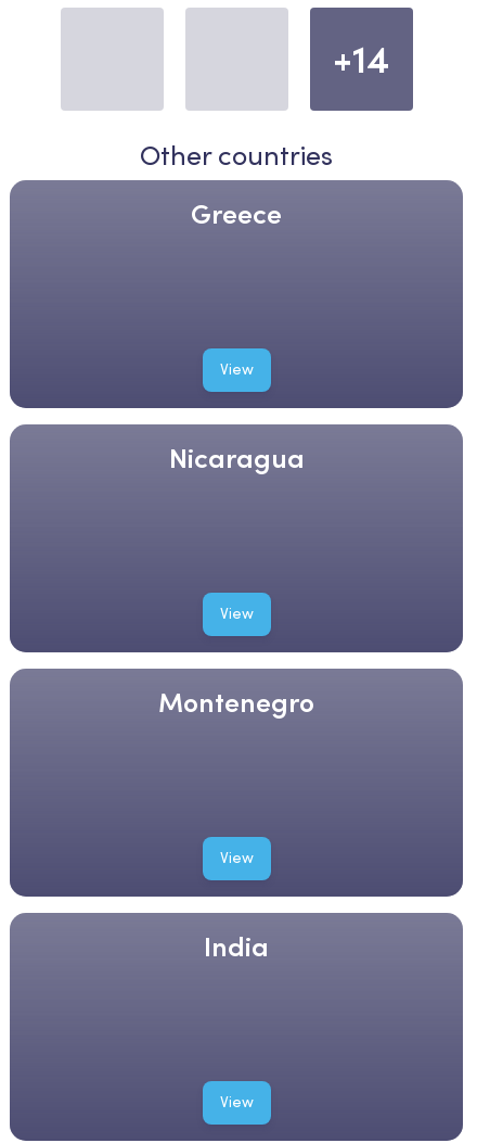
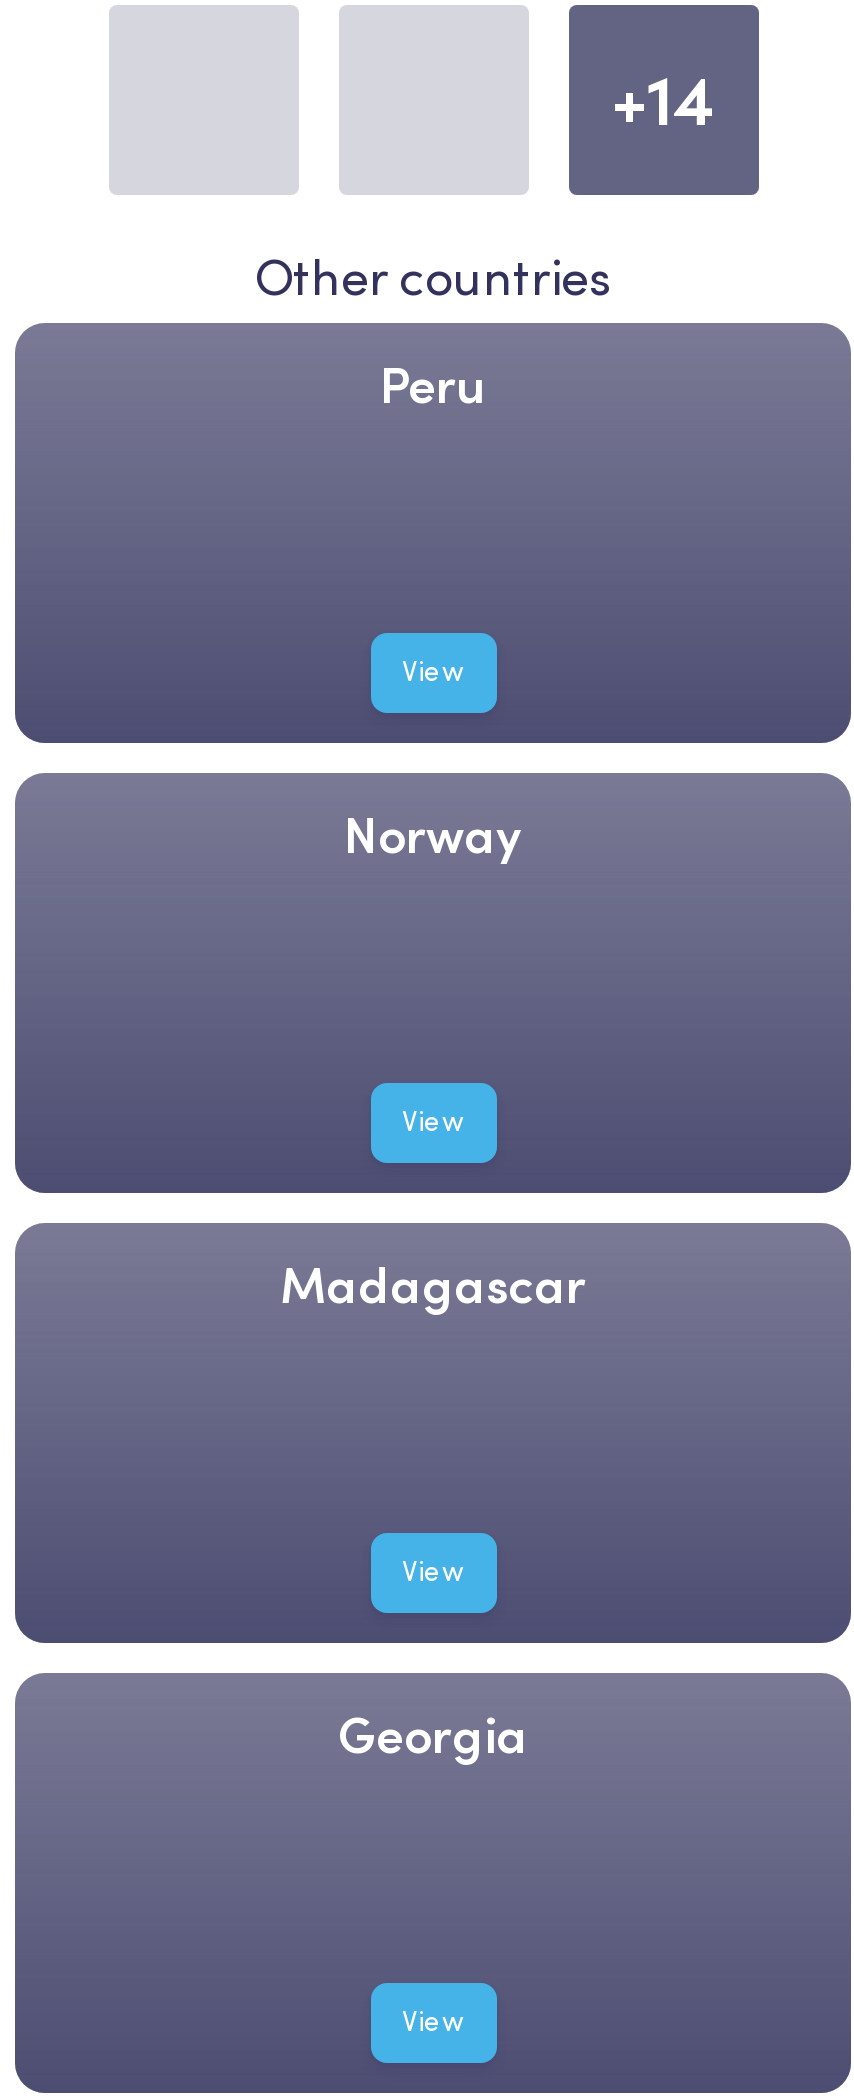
[191,197,282,231] Greece -> [380,353,486,417] Peru
[169,441,304,476] Nicaragua -> [344,803,522,867] Norway
[158,685,314,720] Montenegro -> [280,1253,586,1317] Madagascar
[204,929,269,964] India -> [338,1703,528,1767] Georgia

